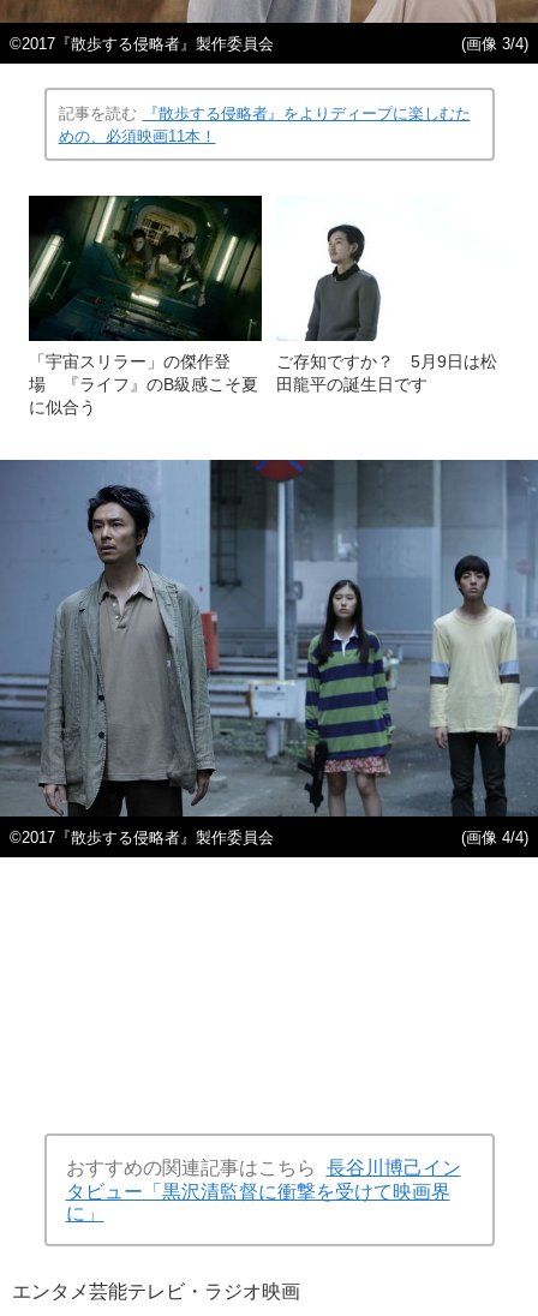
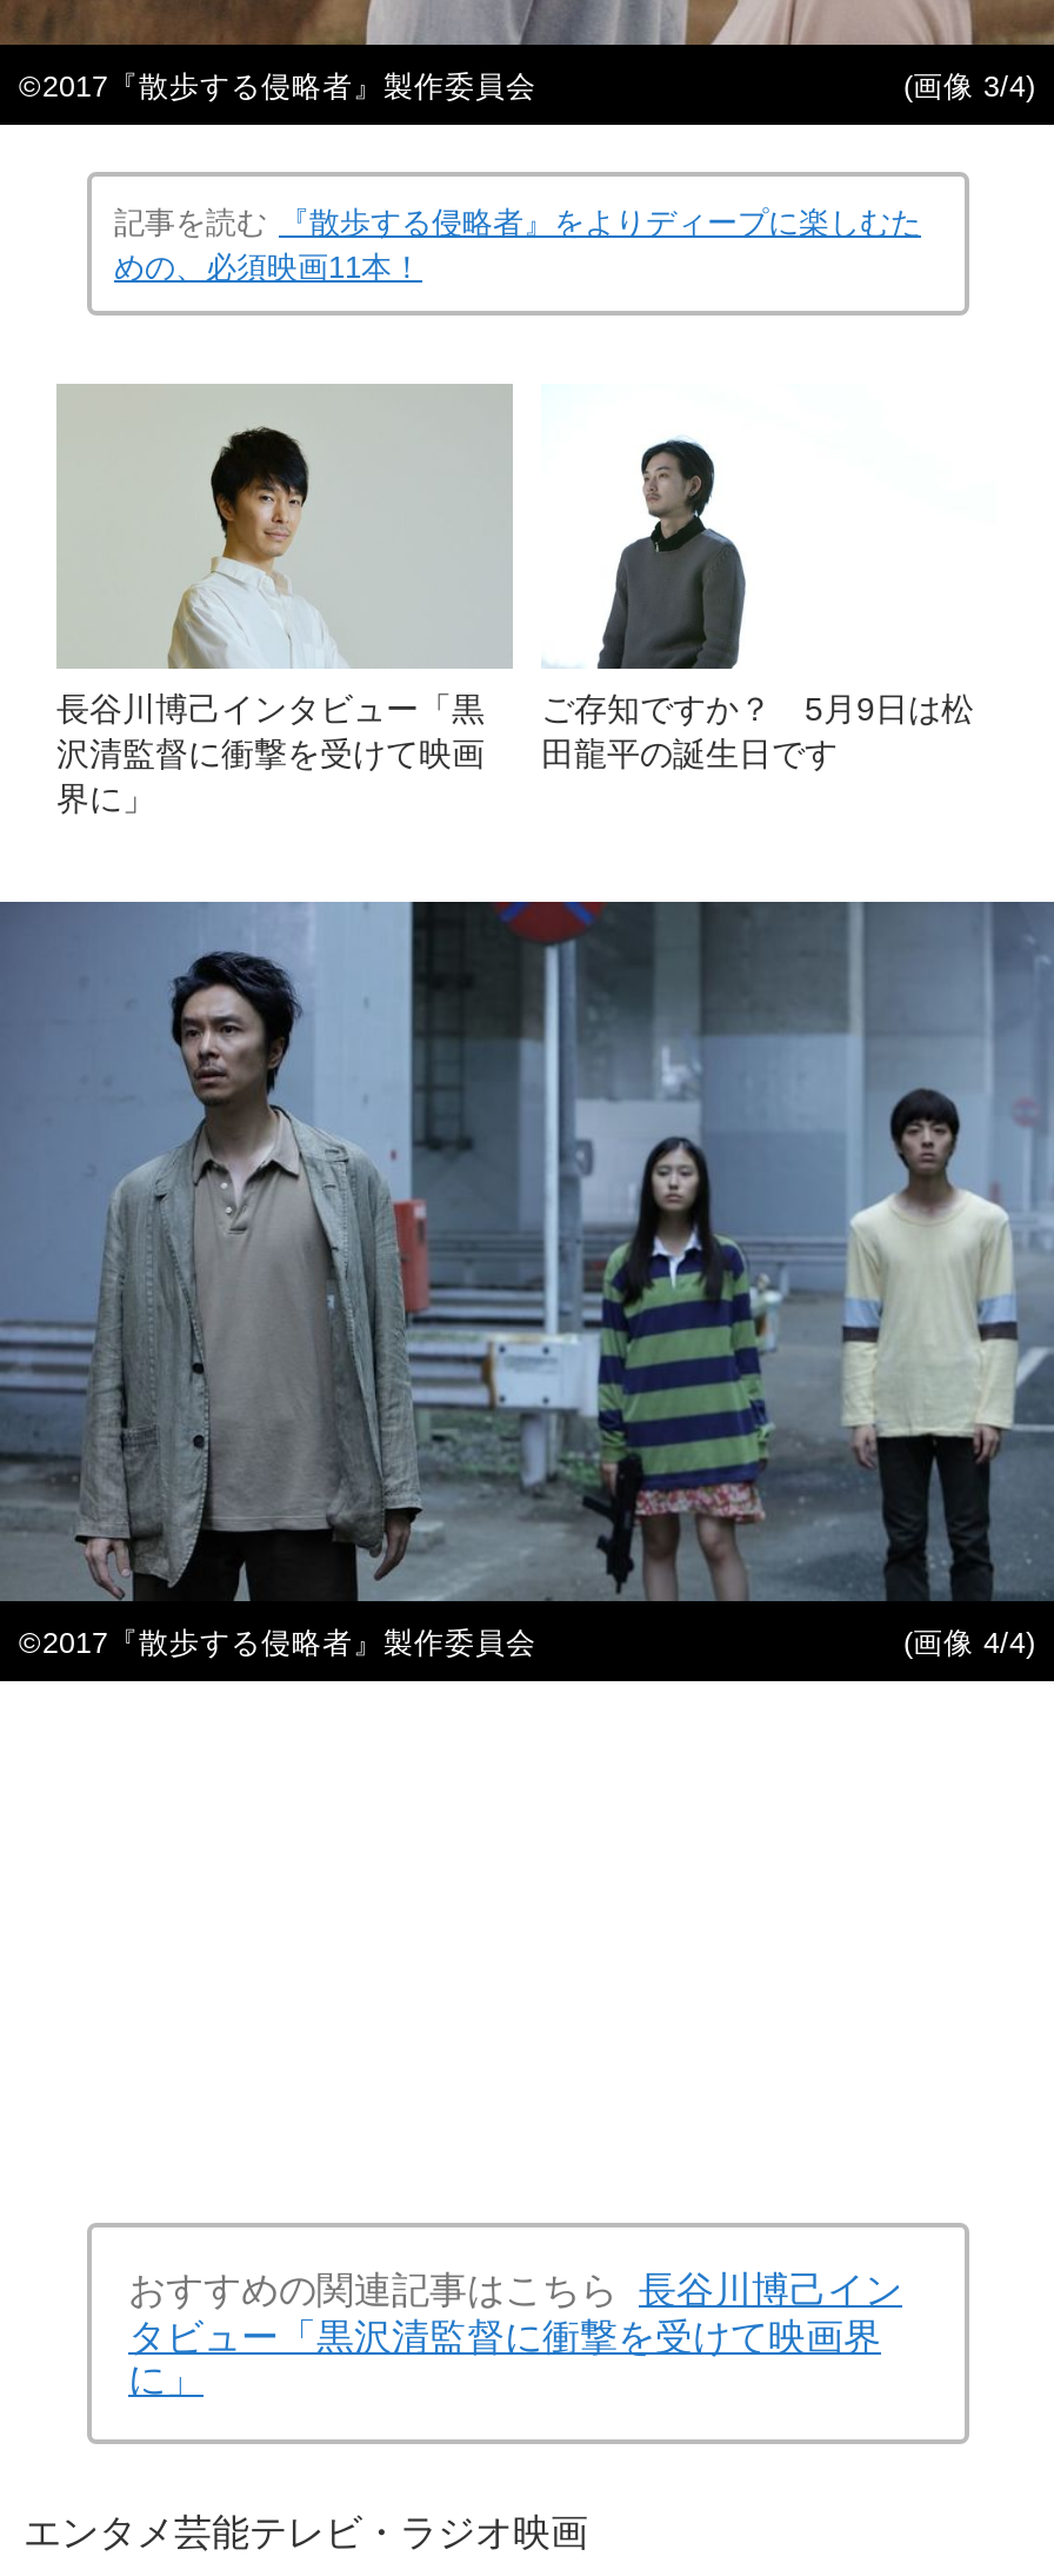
[28,195,263,417] [image] | 「宇宙スリラー」の傑作登 | 場 『ライフ』のB級感こそ夏 | に似合う -> [56,384,513,818] [image] | 長谷川博己インタビュー「黒 | 沢清監督に衝撃を受けて映画 | 界に」

